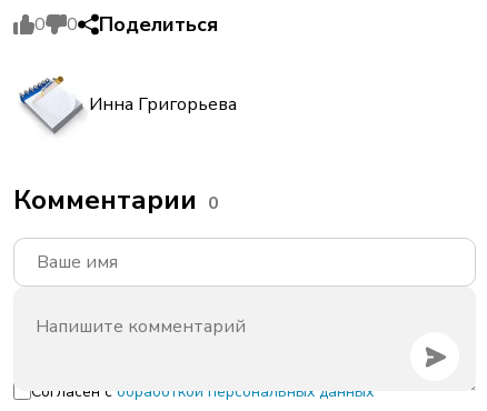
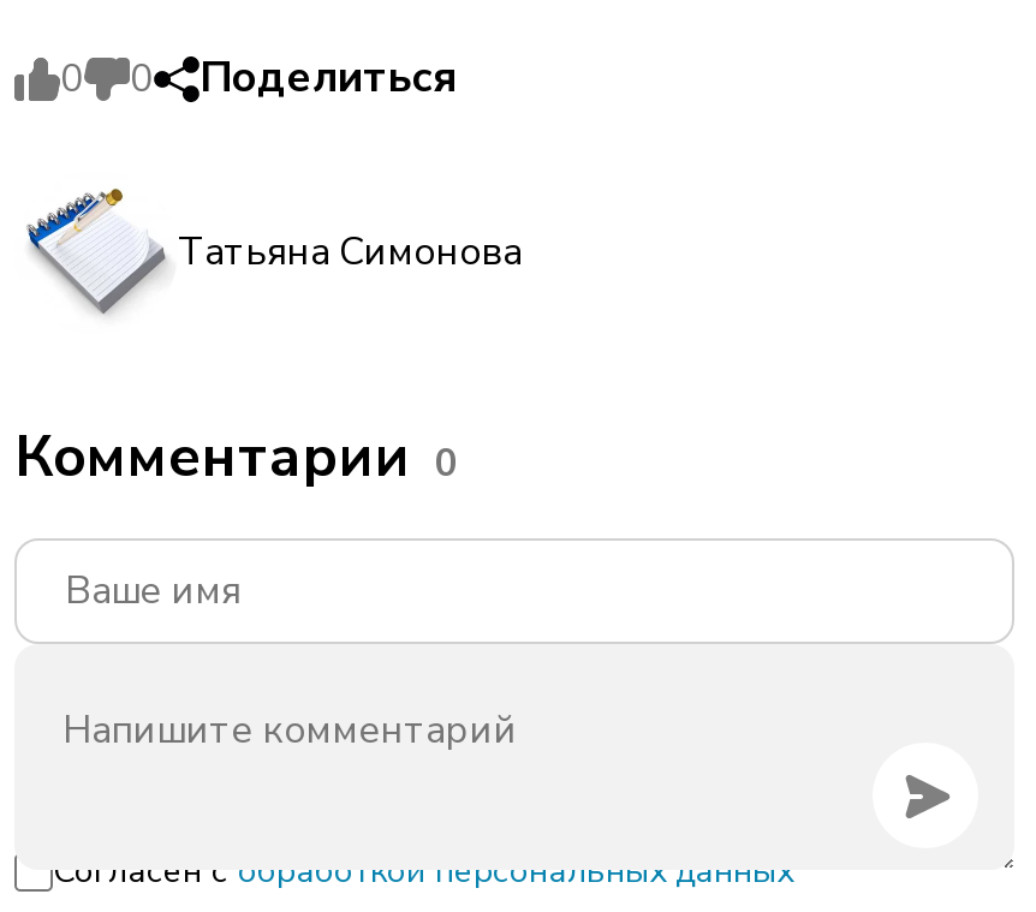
[89,93,237,117] Инна Григорьева -> [178,226,522,279] Татьяна Симонова

